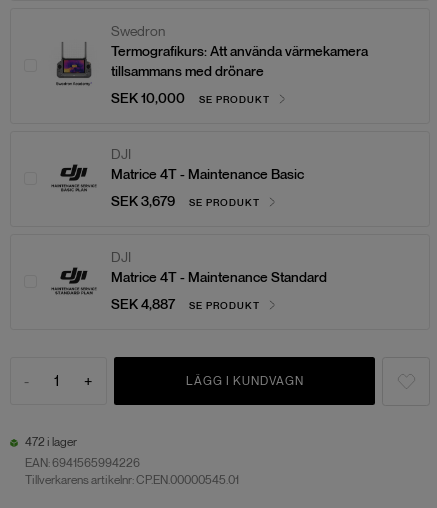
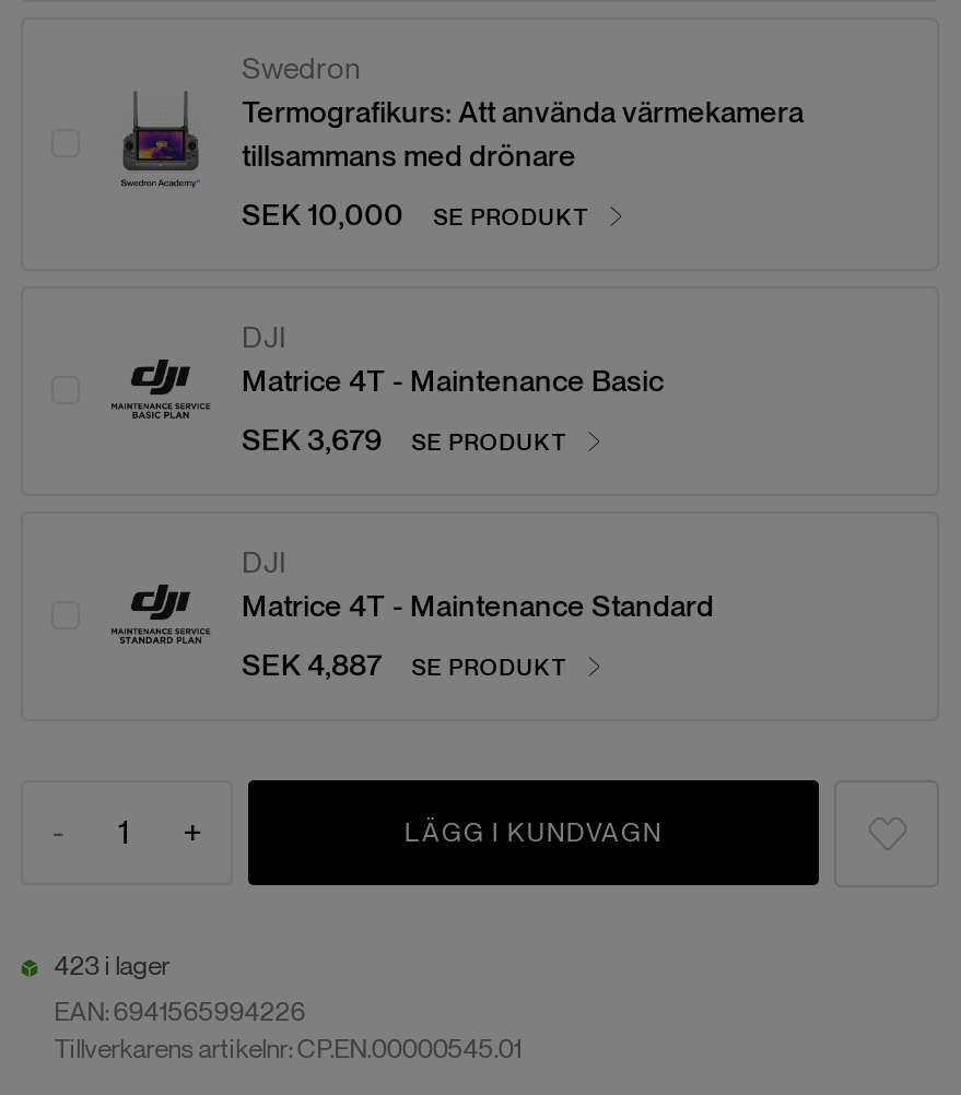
[25,434,77,449] 472 i lager -> [54,949,170,982] 423 i lager

